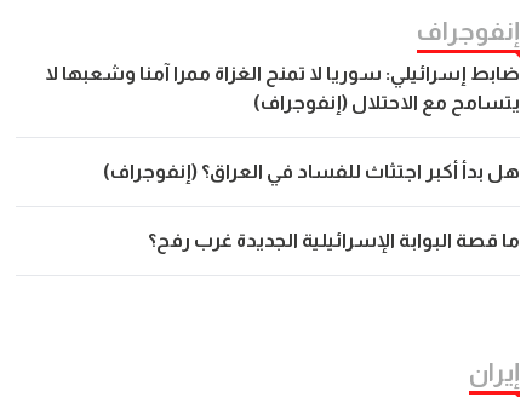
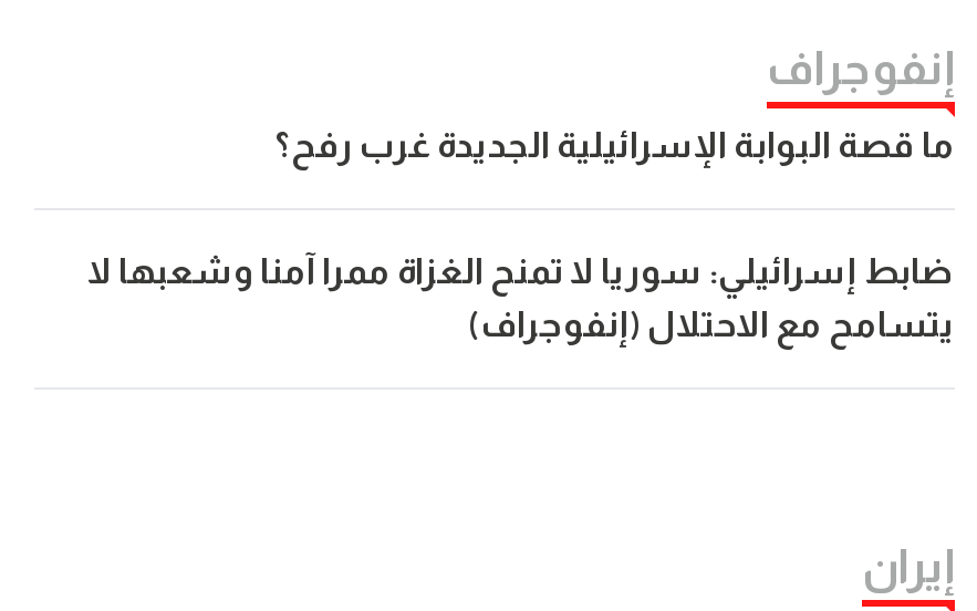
moved [45,63,520,112] -> [87,252,955,343]: ضابط إسرائيلي: سوريا لا تمنح الغزاة ممرا آمنا وشعبها لا | يتسامح مع الاحتلال (إنفوجراف)
[103,161,520,181] هل بدأ أكبر اجتثاث للفساد في العراق؟ (إنفوجراف) -> none
moved [148,230,520,250] -> [276,126,955,164]: ما قصة البوابة الإسرائيلية الجديدة غرب رفح؟

